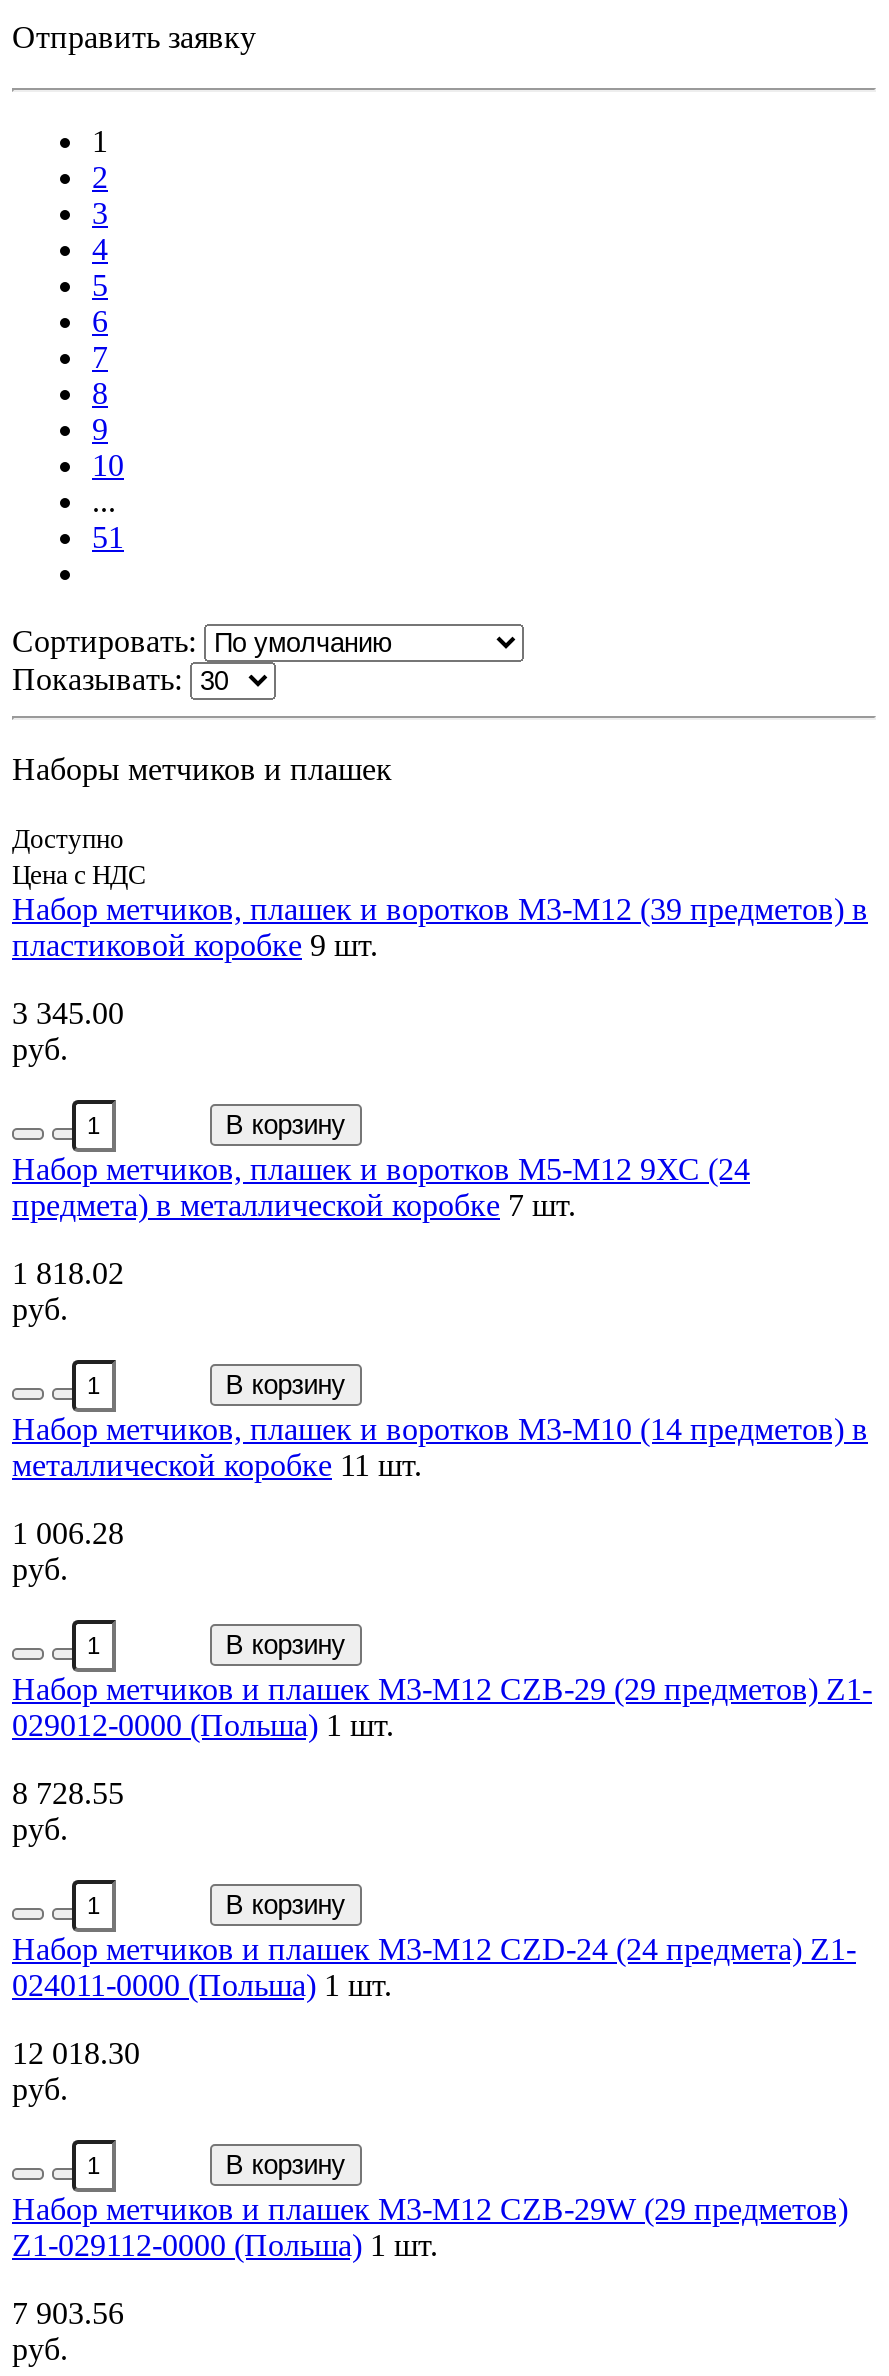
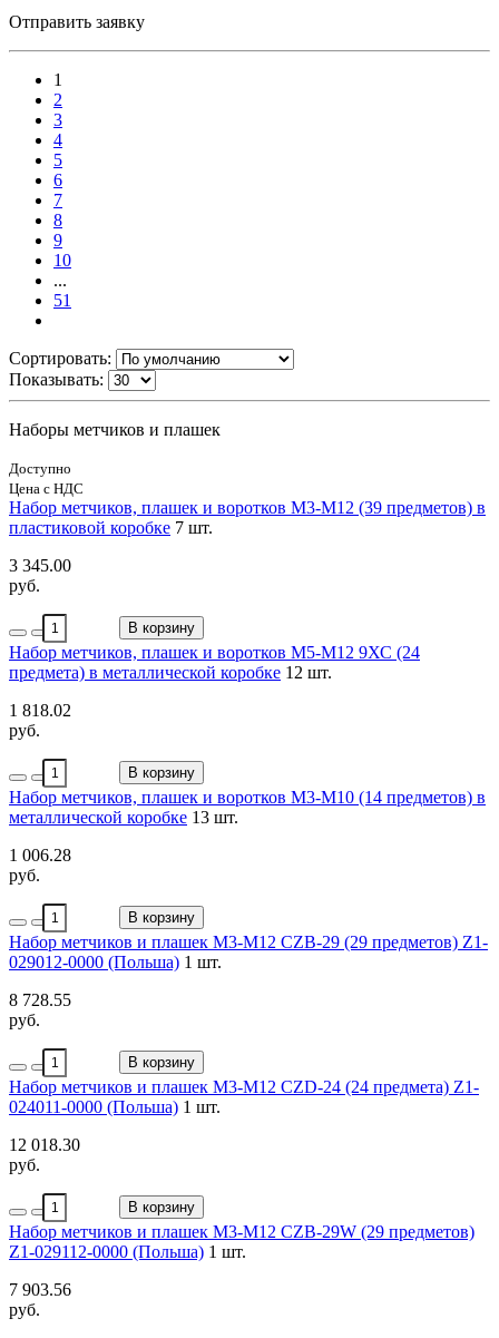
[12,928,378,962] пластиковой коробке 9 шт. -> [9,518,213,537] пластиковой коробке 7 шт.
[12,1188,576,1222] предмета) в металлической коробке 7 шт. -> [9,663,332,682] предмета) в металлической коробке 12 шт.
[12,1448,422,1482] металлической коробке 11 шт. -> [9,808,238,827] металлической коробке 13 шт.

